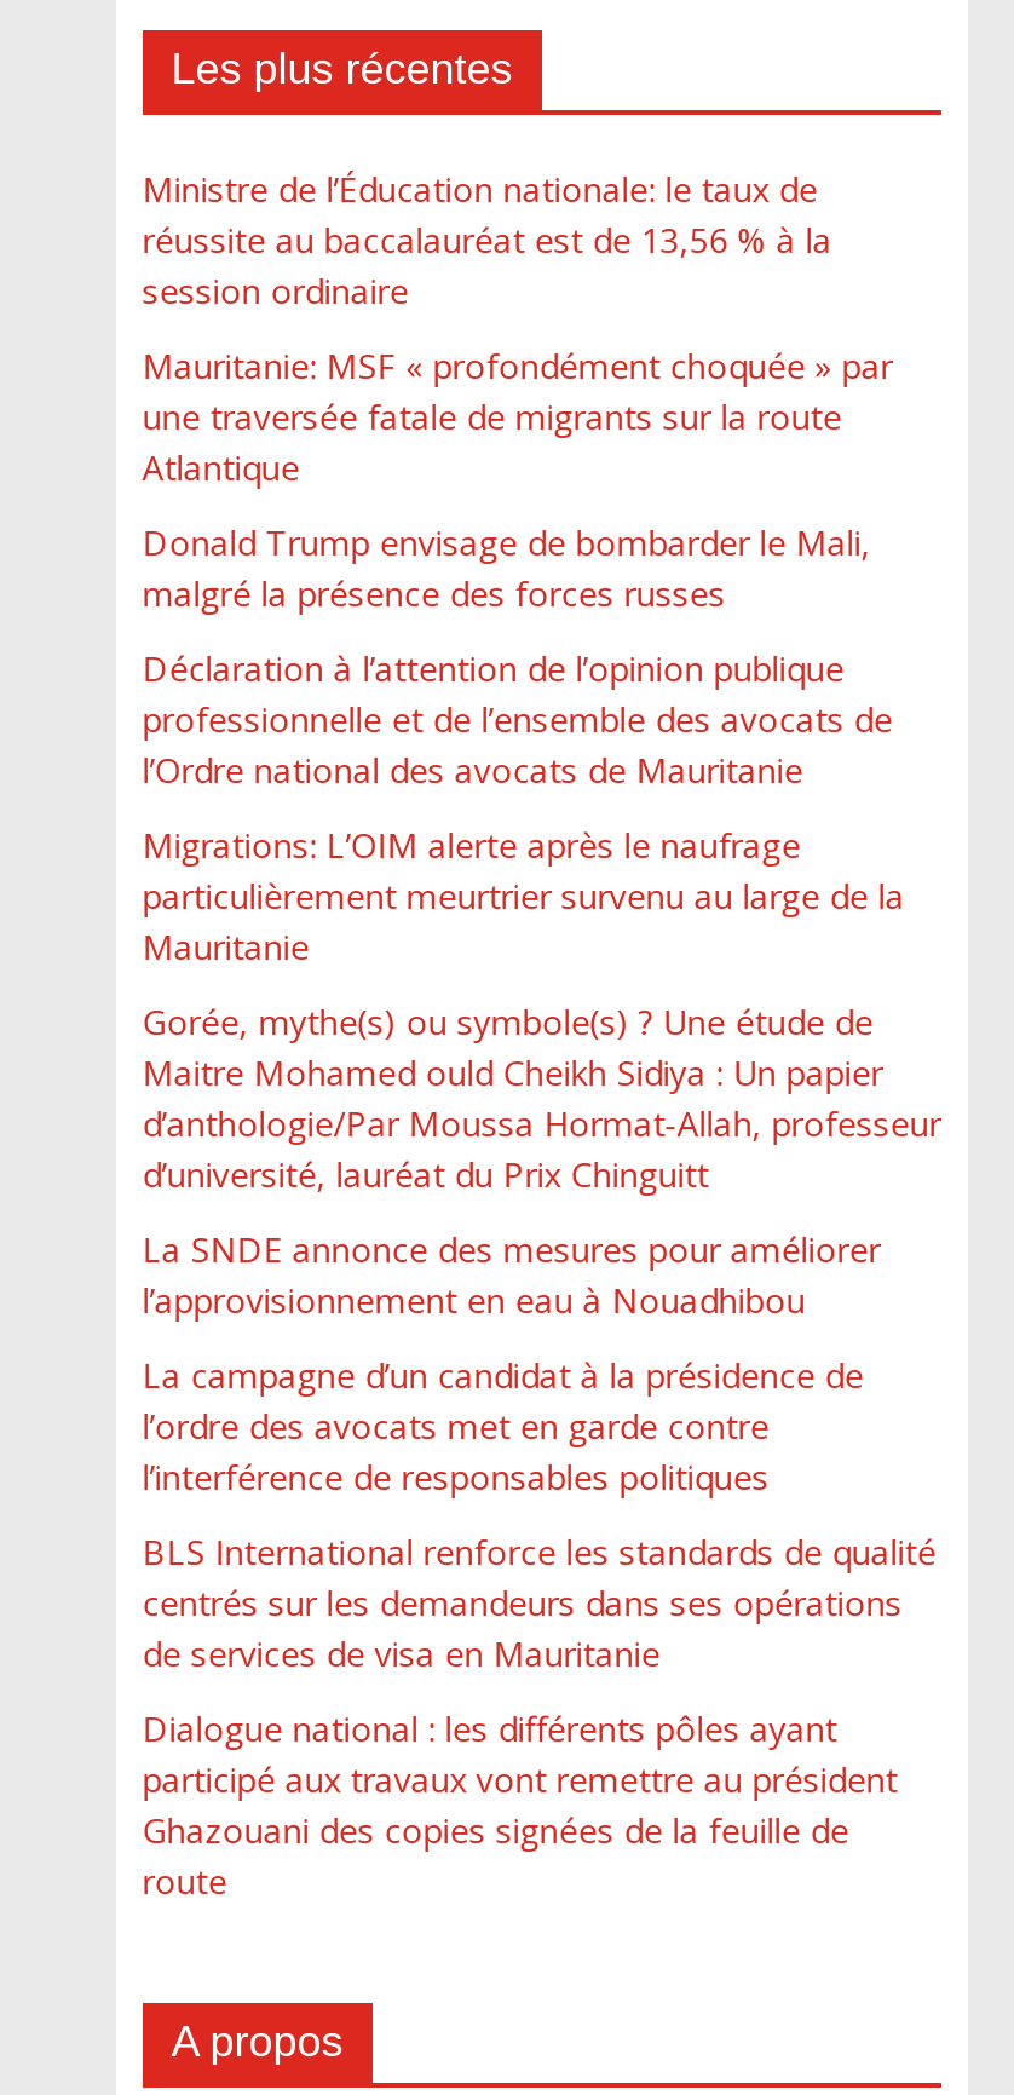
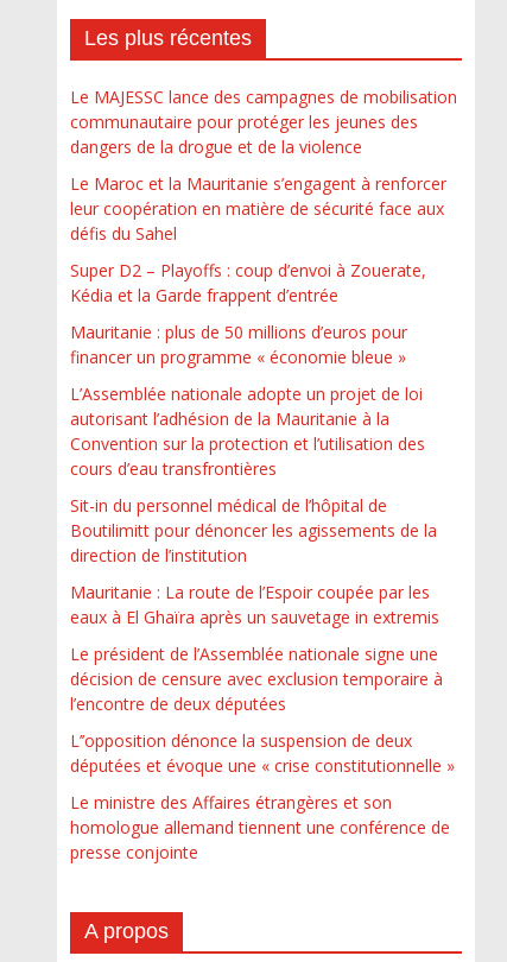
[142,166,832,314] Ministre de l’Éducation nationale: le taux de | réussite au baccalauréat est de 13,56 % à la | session ordinaire -> [70,86,457,158] Le MAJESSC lance des campagnes de mobilisation | communautaire pour protéger les jeunes des | dangers de la drogue et de la violence
[142,343,892,491] Mauritanie: MSF « profondément choquée » par | une traversée fatale de migrants sur la route | Atlantique -> [70,172,446,245] Le Maroc et la Mauritanie s’engagent à renforcer | leur coopération en matière de sécurité face aux | défis du Sahel
[142,520,870,617] Donald Trump envisage de bombarder le Mali, | malgré la présence des forces russes -> [70,259,426,307] Super D2 – Playoffs : coup d’envoi à Zouerate, | Kédia et la Garde frappent d’entrée
[142,646,892,793] Déclaration à l’attention de l’opinion publique | professionnelle et de l’ensemble des avocats de | l’Ordre national des avocats de Mauritanie -> [70,321,407,368] Mauritanie : plus de 50 millions d’euros pour | financer un programme « économie bleue »
[142,822,904,970] Migrations: L’OIM alerte après le naufrage | particulièrement meurtrier survenu au large de la | Mauritanie -> [70,383,425,480] L’Assemblée nationale adopte un projet de loi | autorisant l’adhésion de la Mauritanie à la | Convention sur la protection et l’utilisation des | cours d’eau transfrontières
[142,999,941,1197] Gorée, mythe(s) ou symbole(s) ? Une étude de | Maitre Mohamed ould Cheikh Sidiya : Un papier | d’anthologie/Par Moussa Hormat-Allah, professeur | d’université, lauréat du Prix Chinguitt -> [70,494,437,567] Sit-in du personnel médical de l’hôpital de | Boutilimitt pour dénoncer les agissements de la | direction de l’institution
[142,1227,880,1323] La SNDE annonce des mesures pour améliorer | l’approvisionnement en eau à Nouadhibou -> [70,581,439,629] Mauritanie : La route de l’Espoir coupée par les | eaux à El Ghaïra après un sauvetage in extremis
[142,1352,863,1500] La campagne d’un candidat à la présidence de | l’ordre des avocats met en garde contre | l’interférence de responsables politiques -> [70,643,443,715] Le président de l’Assemblée nationale signe une | décision de censure avec exclusion temporaire à | l’encontre de deux députées
[142,1529,936,1677] BLS International renforce les standards de qualité | centrés sur les demandeurs dans ses opérations | de services de visa en Mauritanie -> [70,729,454,777] L’’opposition dénonce la suspension de deux | députées et évoque une « crise constitutionnelle »
[142,1706,897,1904] Dialogue national : les différents pôles ayant | participé aux travaux vont remettre au président | Ghazouani des copies signées de la feuille de | route -> [70,791,450,864] Le ministre des Affaires étrangères et son | homologue allemand tiennent une conférence de | presse conjointe

